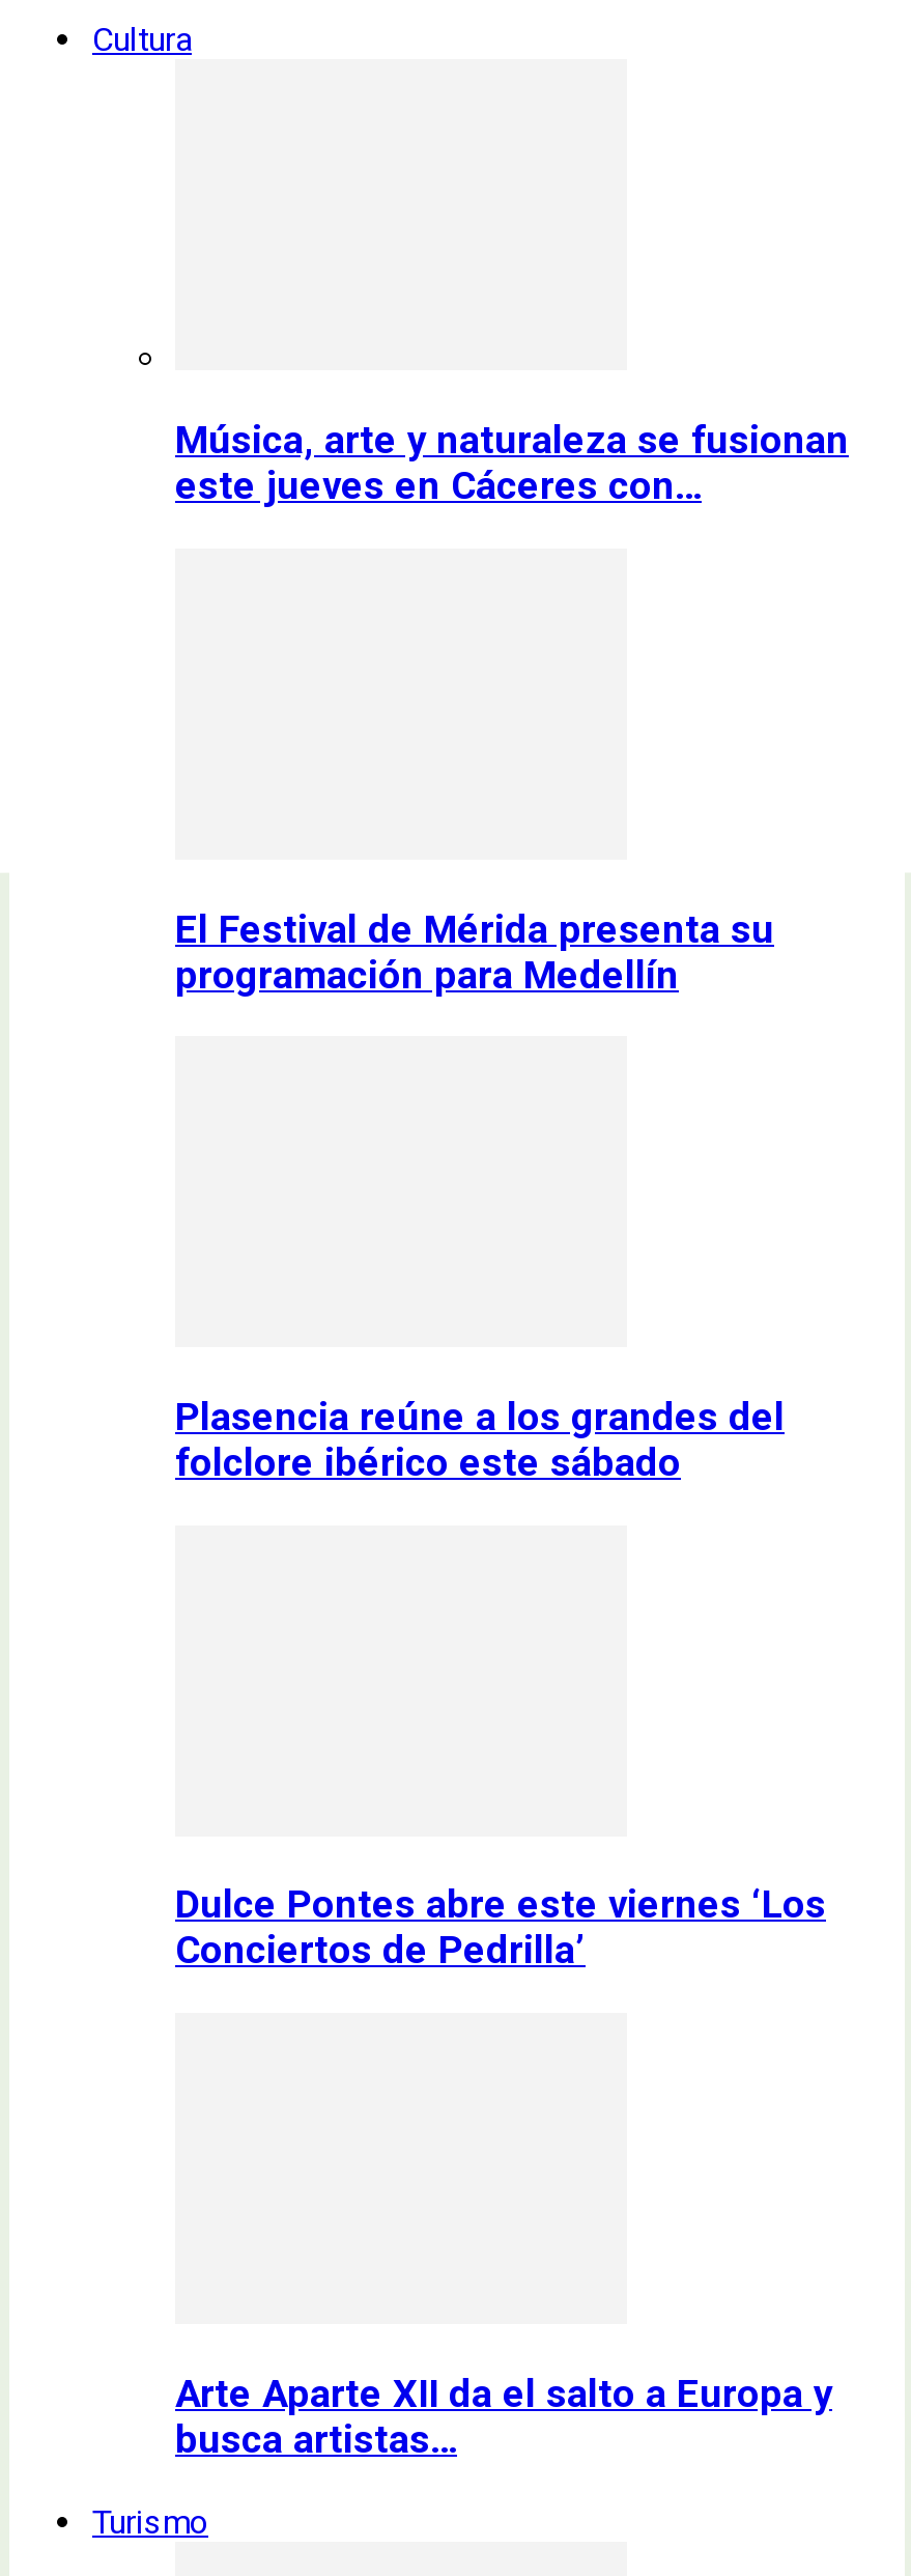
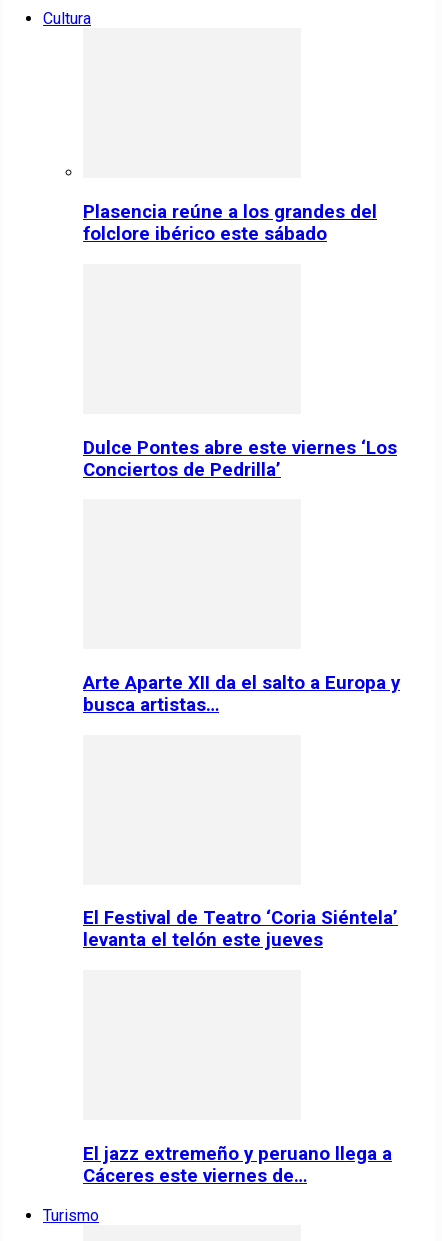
[175,418,849,509] Música, arte y naturaleza se fusionan | este jueves en Cáceres con… -> none
[175,906,774,998] El Festival de Mérida presenta su | programación para Medellín -> none
moved [175,1395,832,2463] -> [83,201,400,716]: Plasencia reúne a los grandes del | folclore ibérico este sábado | Dulce Pontes abre este viernes ‘Los | Conciertos de Pedrilla’ | Arte Aparte XII da el salto a Europa y | busca artistas…
none -> [83,907,398,951] El Festival de Teatro ‘Coria Siéntela’ | levanta el telón este jueves
none -> [83,1143,392,1187] El jazz extremeño y peruano llega a | Cáceres este viernes de…

